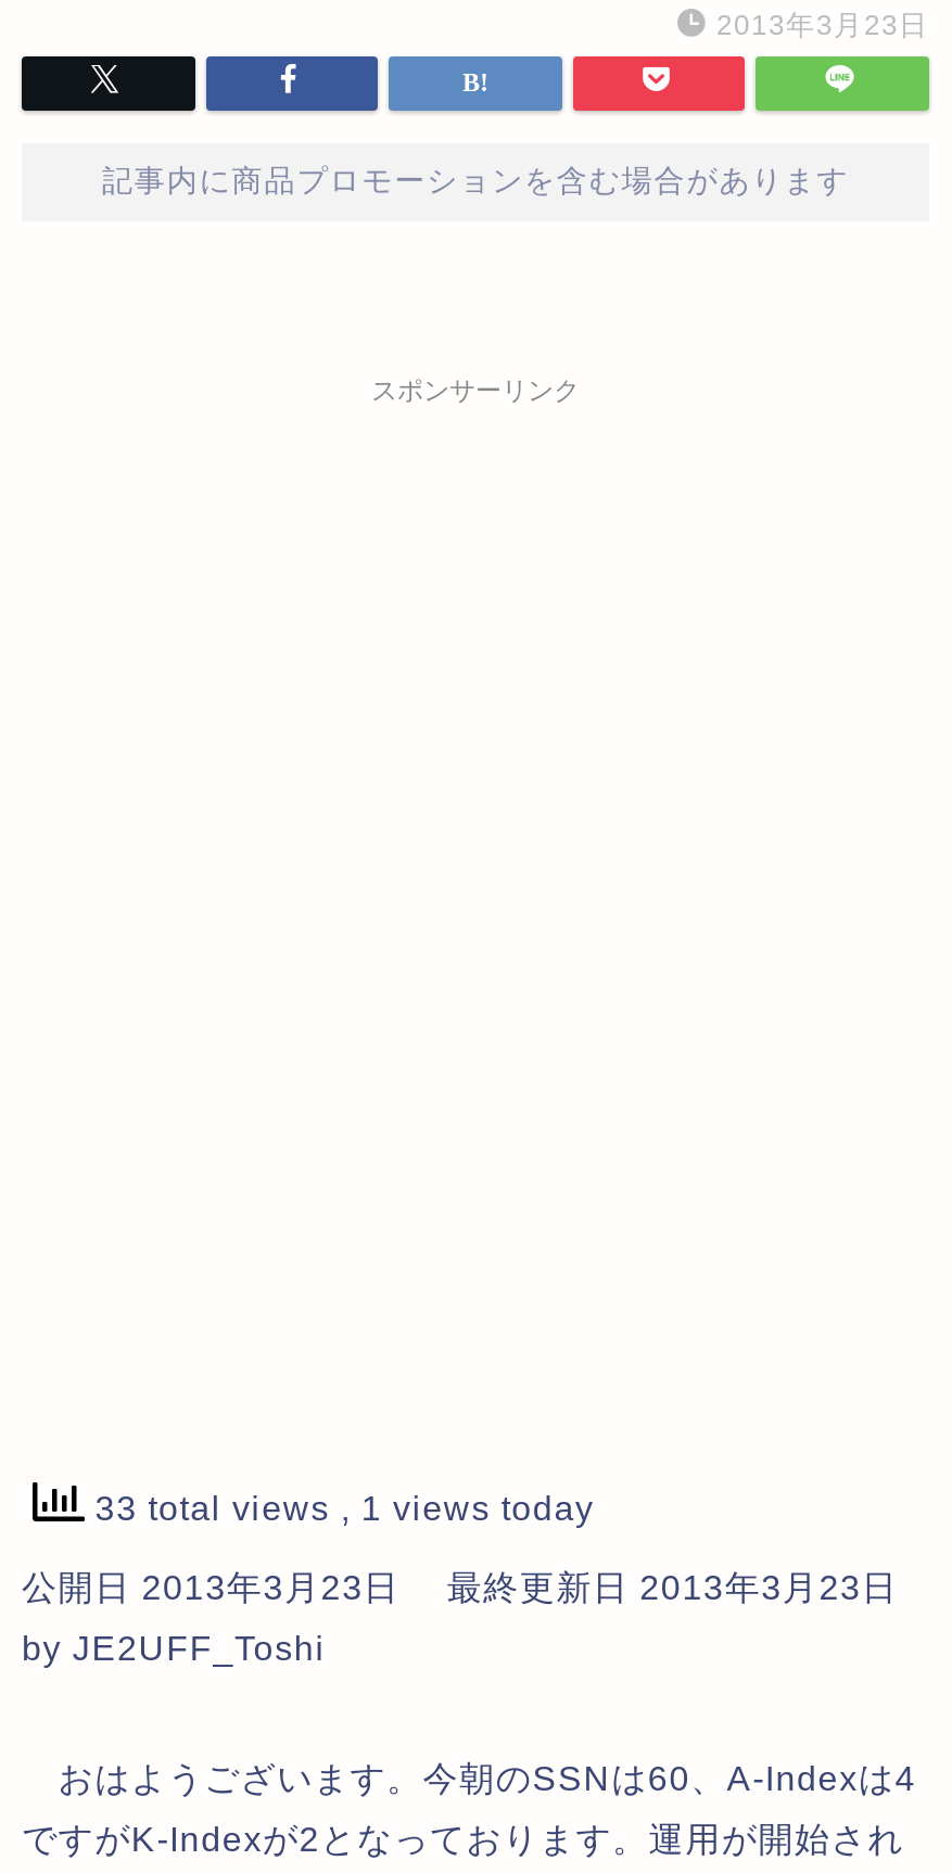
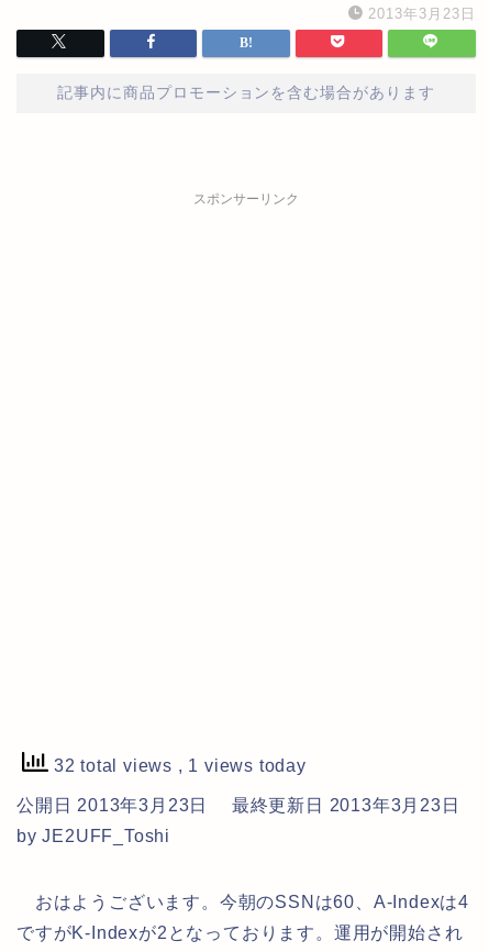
[85,1491,594,1528] 33 total views, 1 views today -> [48,756,306,775] 32 total views, 1 views today

